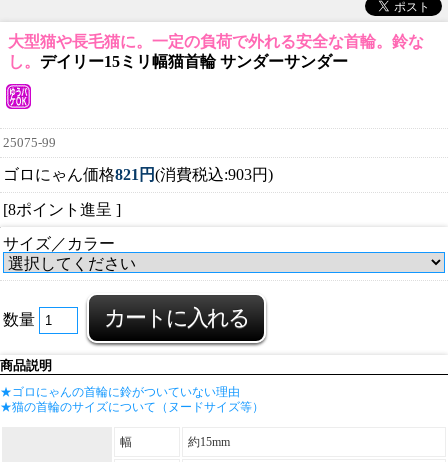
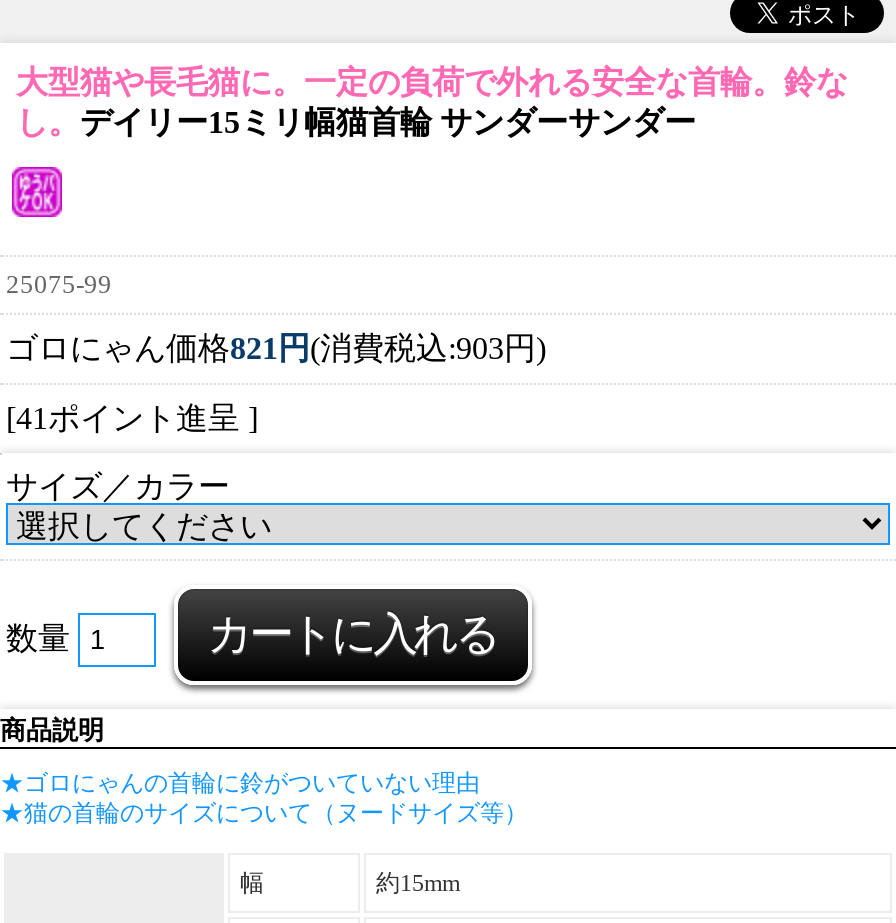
[3,200,121,217] [8ポイント進呈 ] -> [6,401,258,435] [41ポイント進呈 ]

